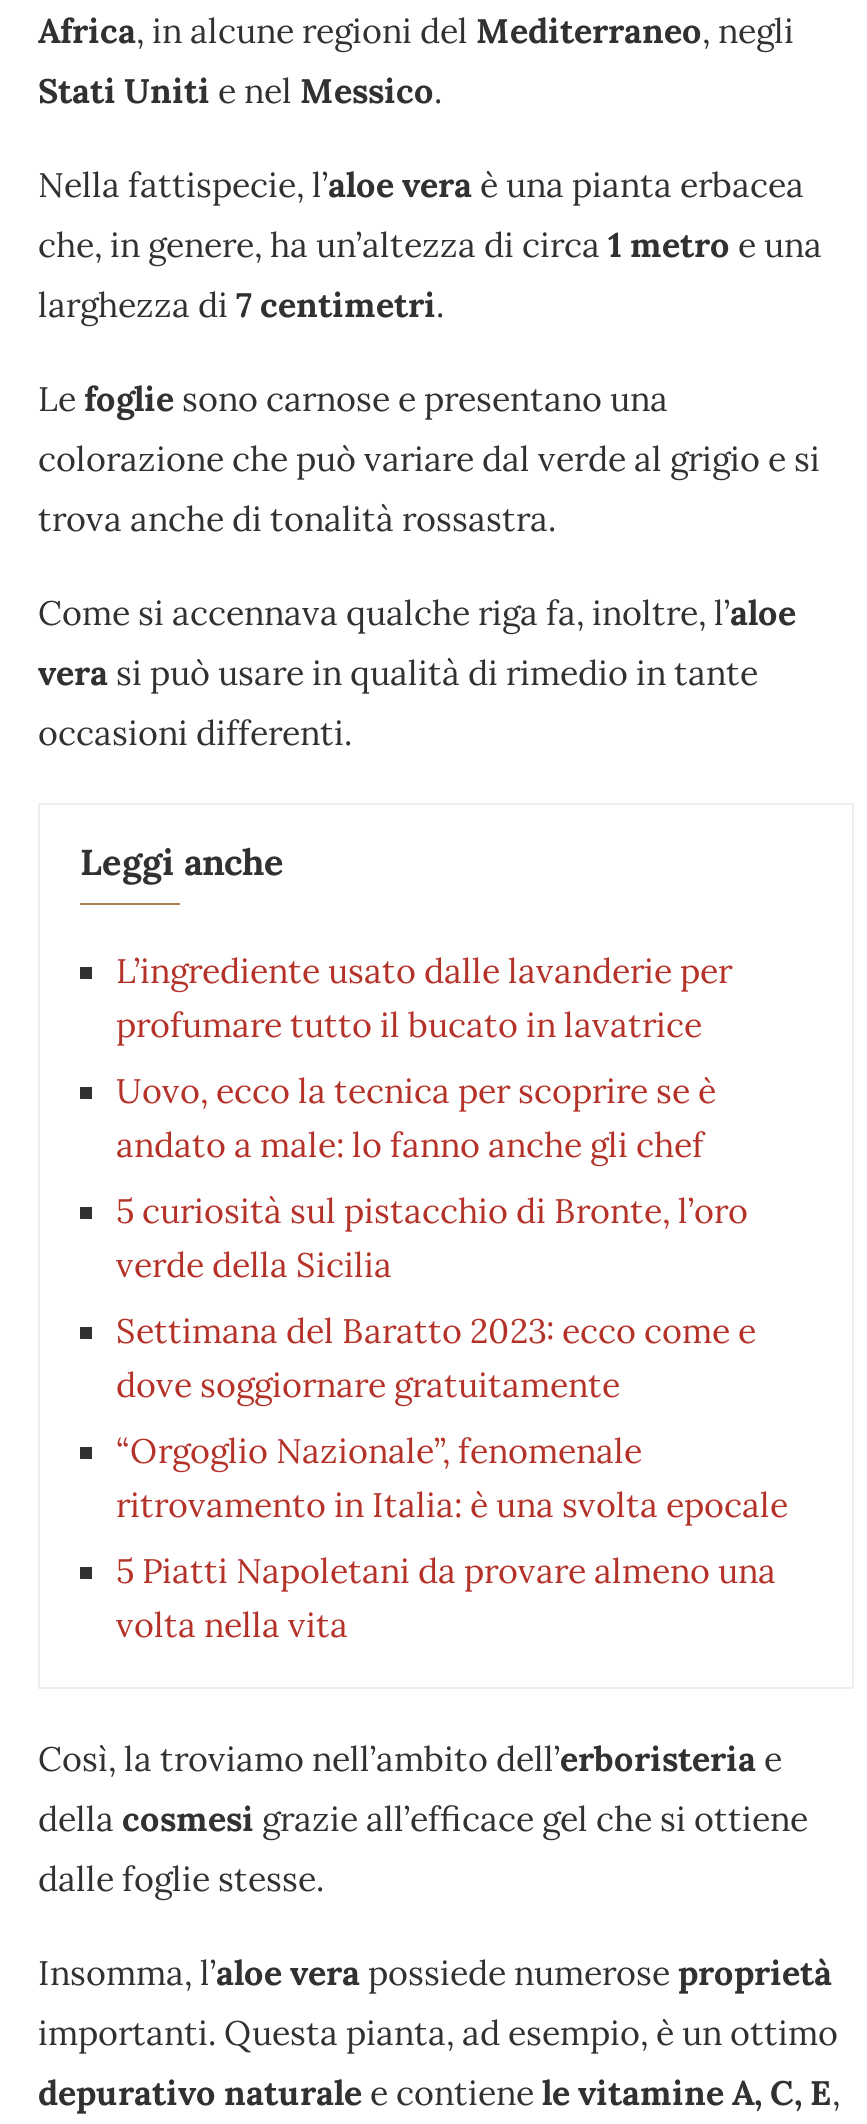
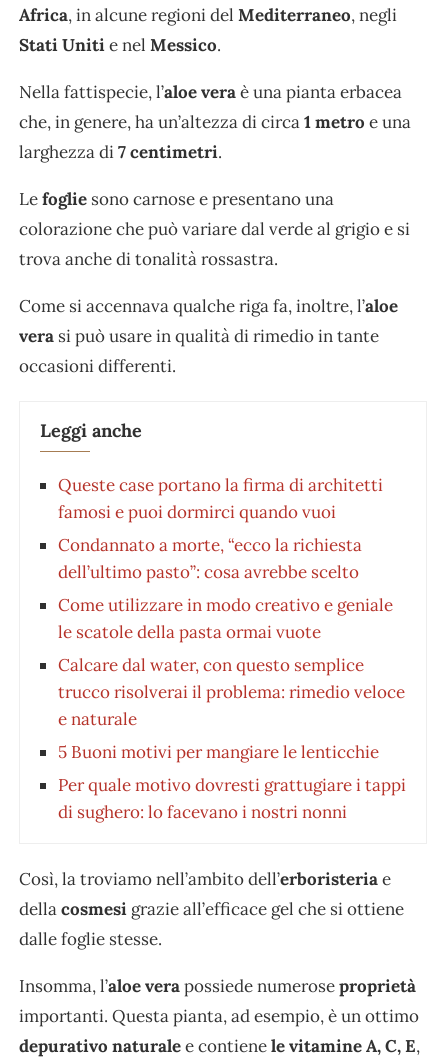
[116,948,732,1046] L’ingrediente usato dalle lavanderie per | profumare tutto il bucato in lavatrice -> [58,474,383,523] Queste case portano la firma di architetti | famosi e puoi dormirci quando vuoi
[116,1068,716,1166] Uovo, ecco la tecnica per scoprire se è | andato a male: lo fanno anche gli chef -> [58,534,362,583] Condannato a morte, “ecco la richiesta | dell’ultimo pasto”: cosa avrebbe scelto
[116,1188,748,1286] 5 curiosità sul pistacchio di Bronte, l’oro | verde della Sicilia -> [58,594,393,643] Come utilizzare in modo creativo e geniale | le scatole della pasta ormai vuote
[116,1308,756,1406] Settimana del Baratto 2023: ecco come e | dove soggiornare gratuitamente -> [58,654,405,730] Calcare dal water, con questo semplice | trucco risolverai il problema: rimedio veloce | e naturale
[116,1428,788,1526] “Orgoglio Nazionale”, fenomenale | ritrovamento in Italia: è una svolta epocale -> [58,741,379,763] 5 Buoni motivi per mangiare le lenticchie
[116,1548,776,1646] 5 Piatti Napoletani da provare almeno una | volta nella vita -> [58,774,406,823] Per quale motivo dovresti grattugiare i tappi | di sughero: lo facevano i nostri nonni

